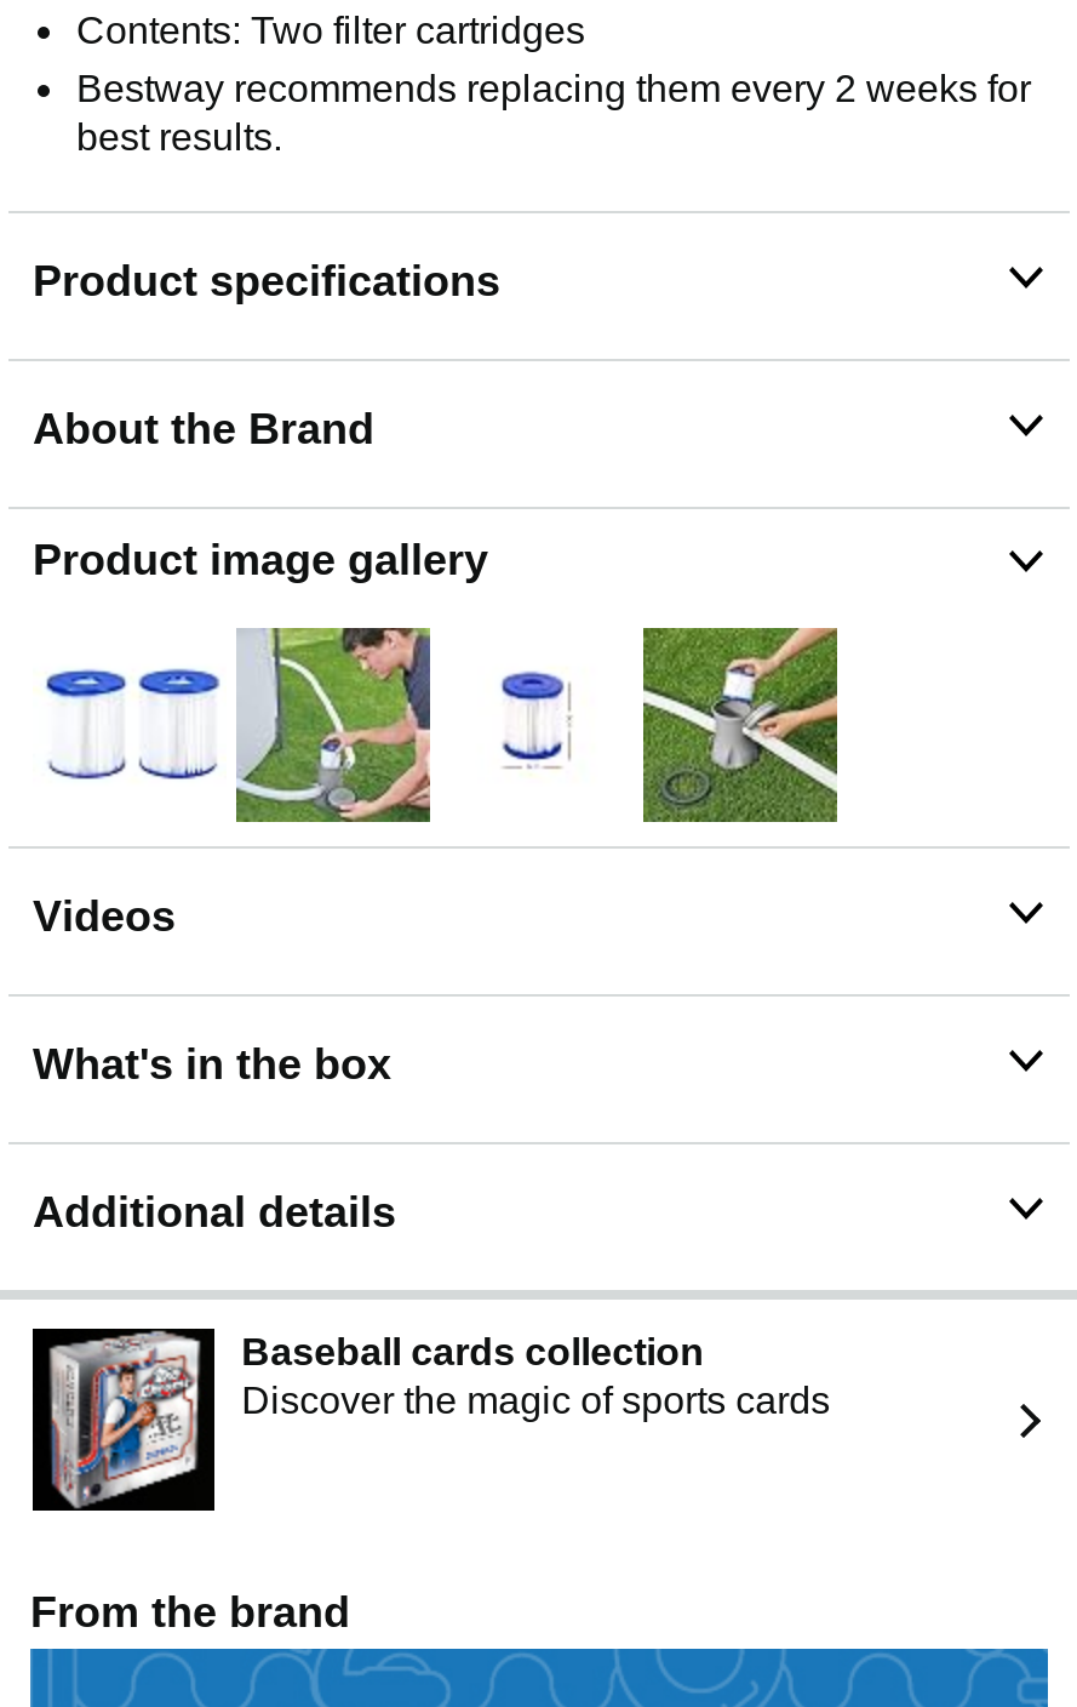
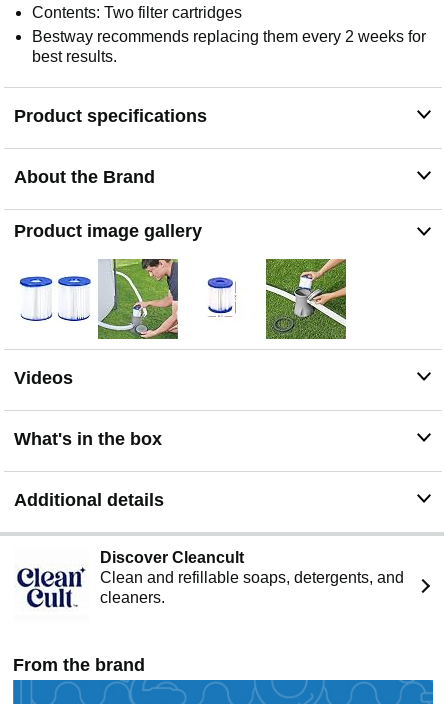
[30,1326,830,1513] [image] | Baseball cards collection | Discover the magic of sports cards -> [14,548,404,623] [image] | Discover Cleancult | Clean and refillable soaps, detergents, and | cleaners.

